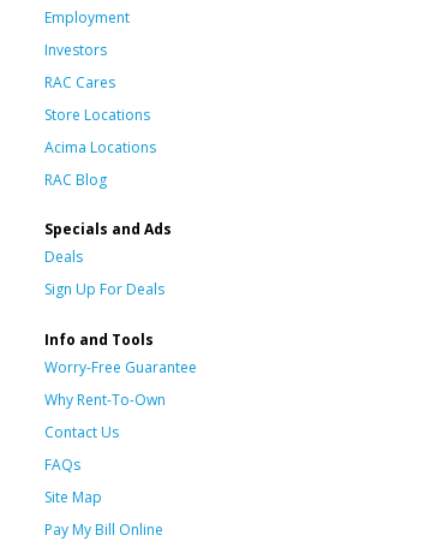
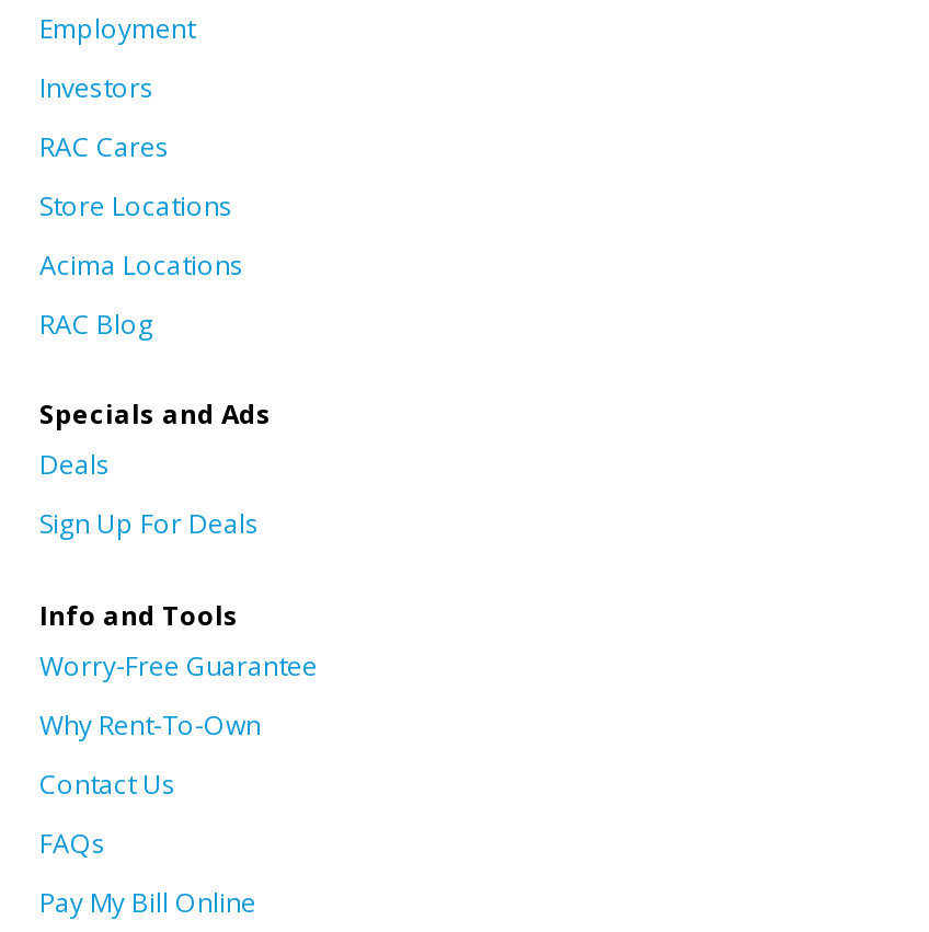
[44,487,102,508] Site Map -> none

